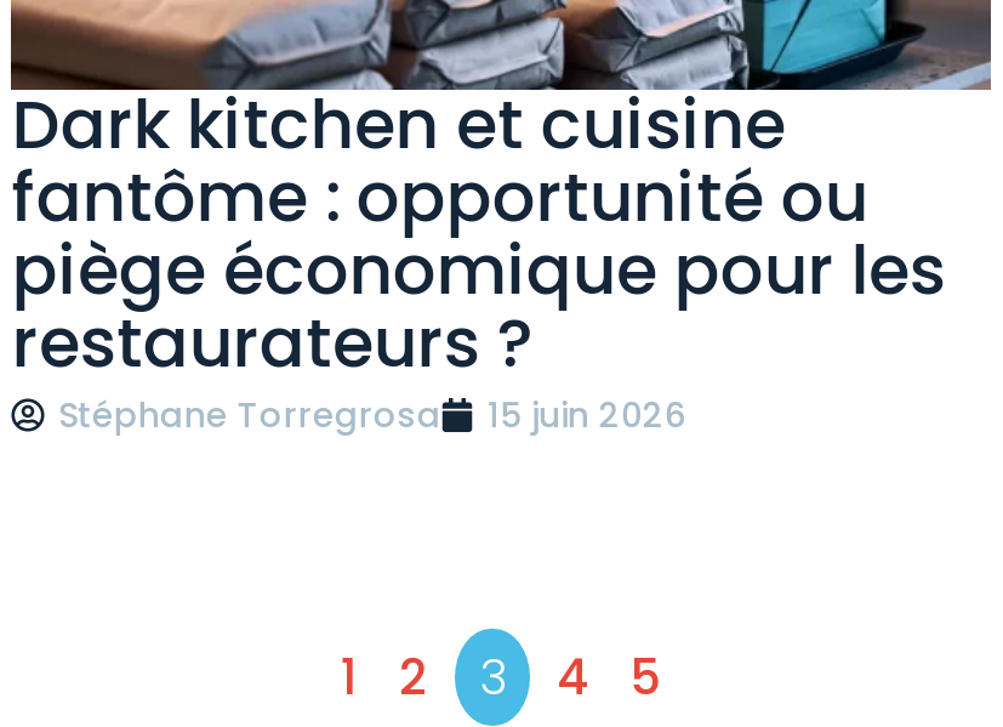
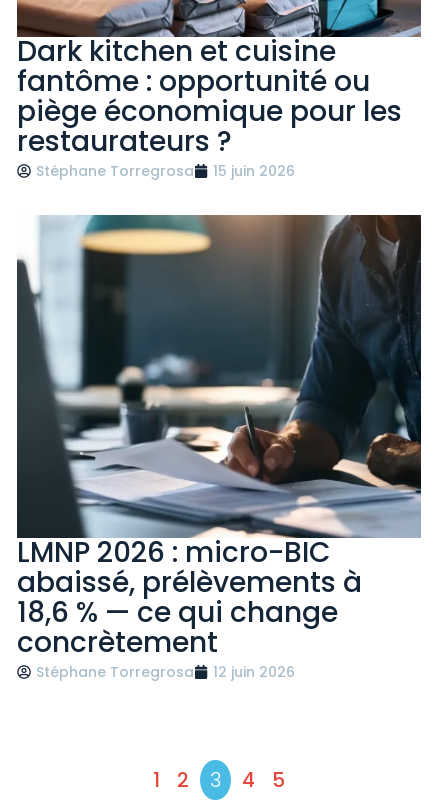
none -> [16,214,422,682] [image] | LMNP 2026 : micro-BIC | abaissé, prélèvements à | 18,6 % — ce qui change | concrètement | Stéphane Torregrosa | 12 juin 2026

